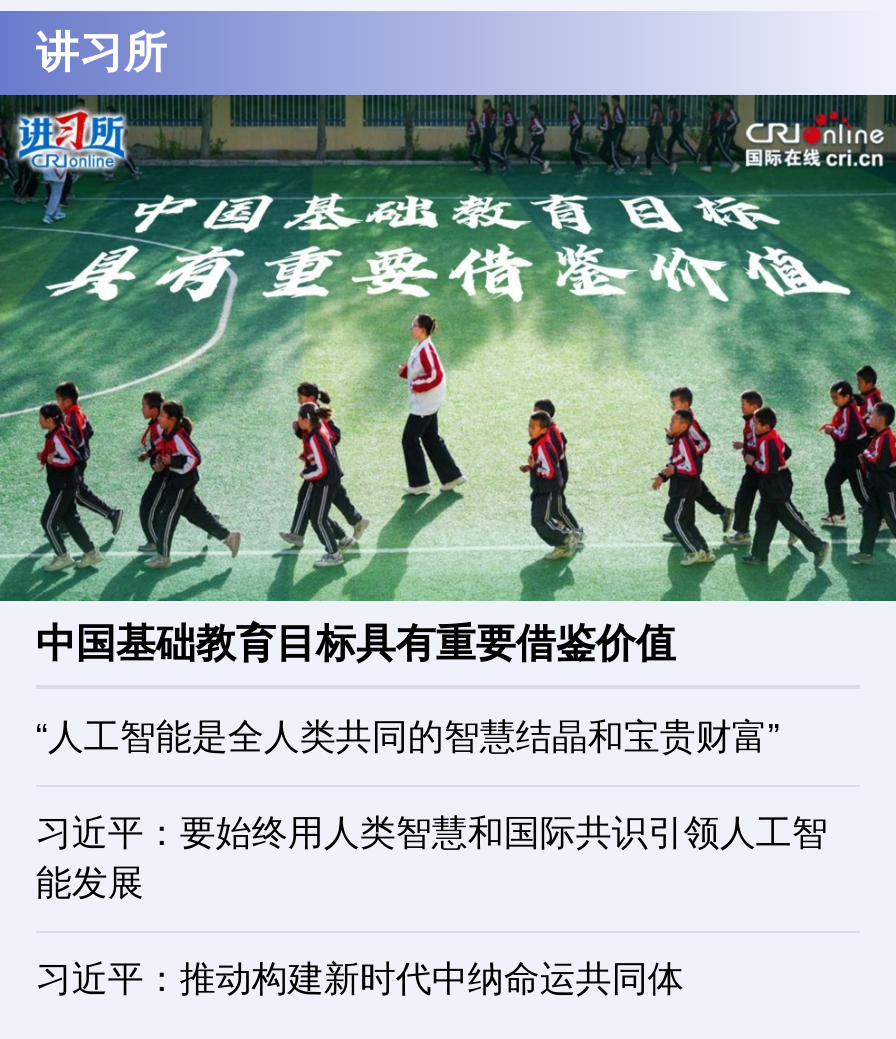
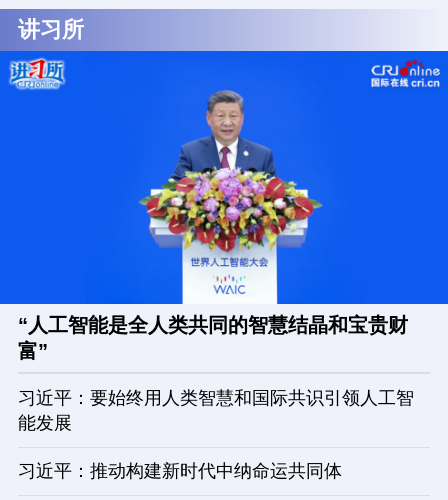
[6,93,890,756] [image] | 中国基础教育目标具有重要借鉴价值 | “人工智能是全人类共同的智慧结晶和宝贵财富” -> [3,50,445,362] [image] | “人工智能是全人类共同的智慧结晶和宝贵财 | 富”

